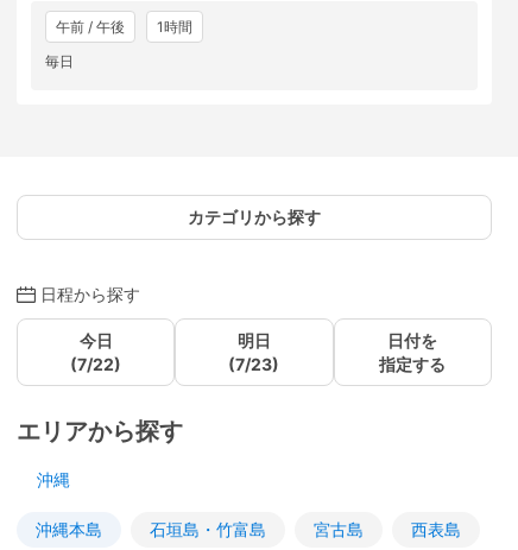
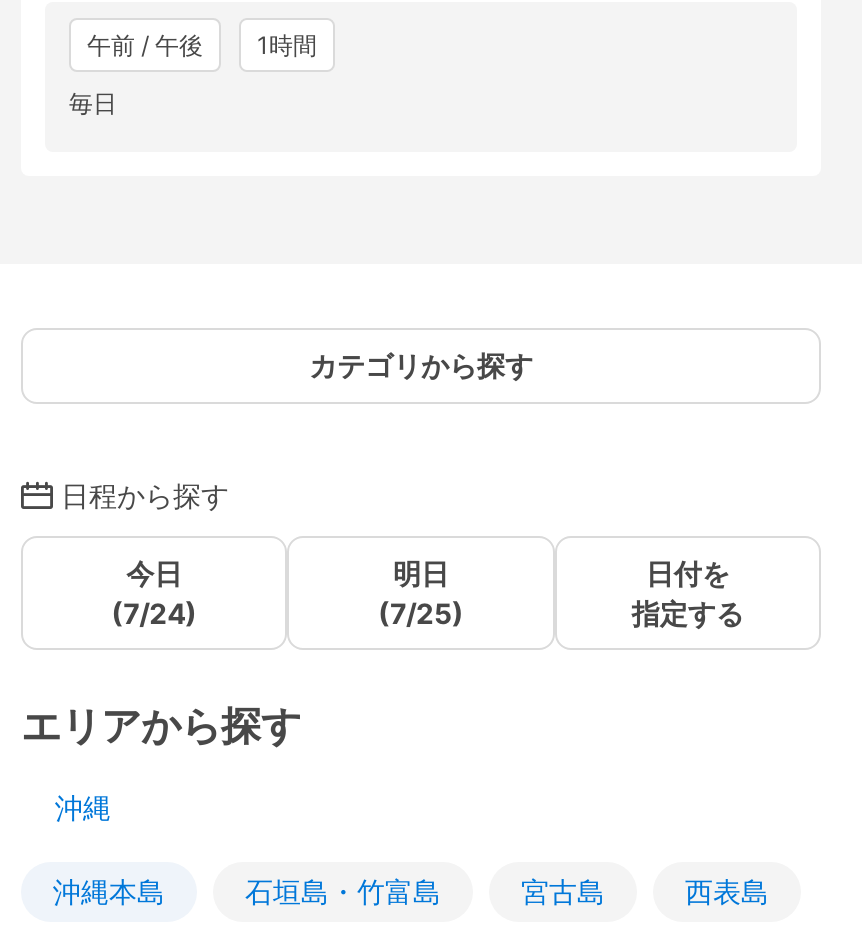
[70,354,121,374] (7/22) -> [111,596,197,630] (7/24)
[229,354,280,374] (7/23) -> [378,596,464,630] (7/25)

